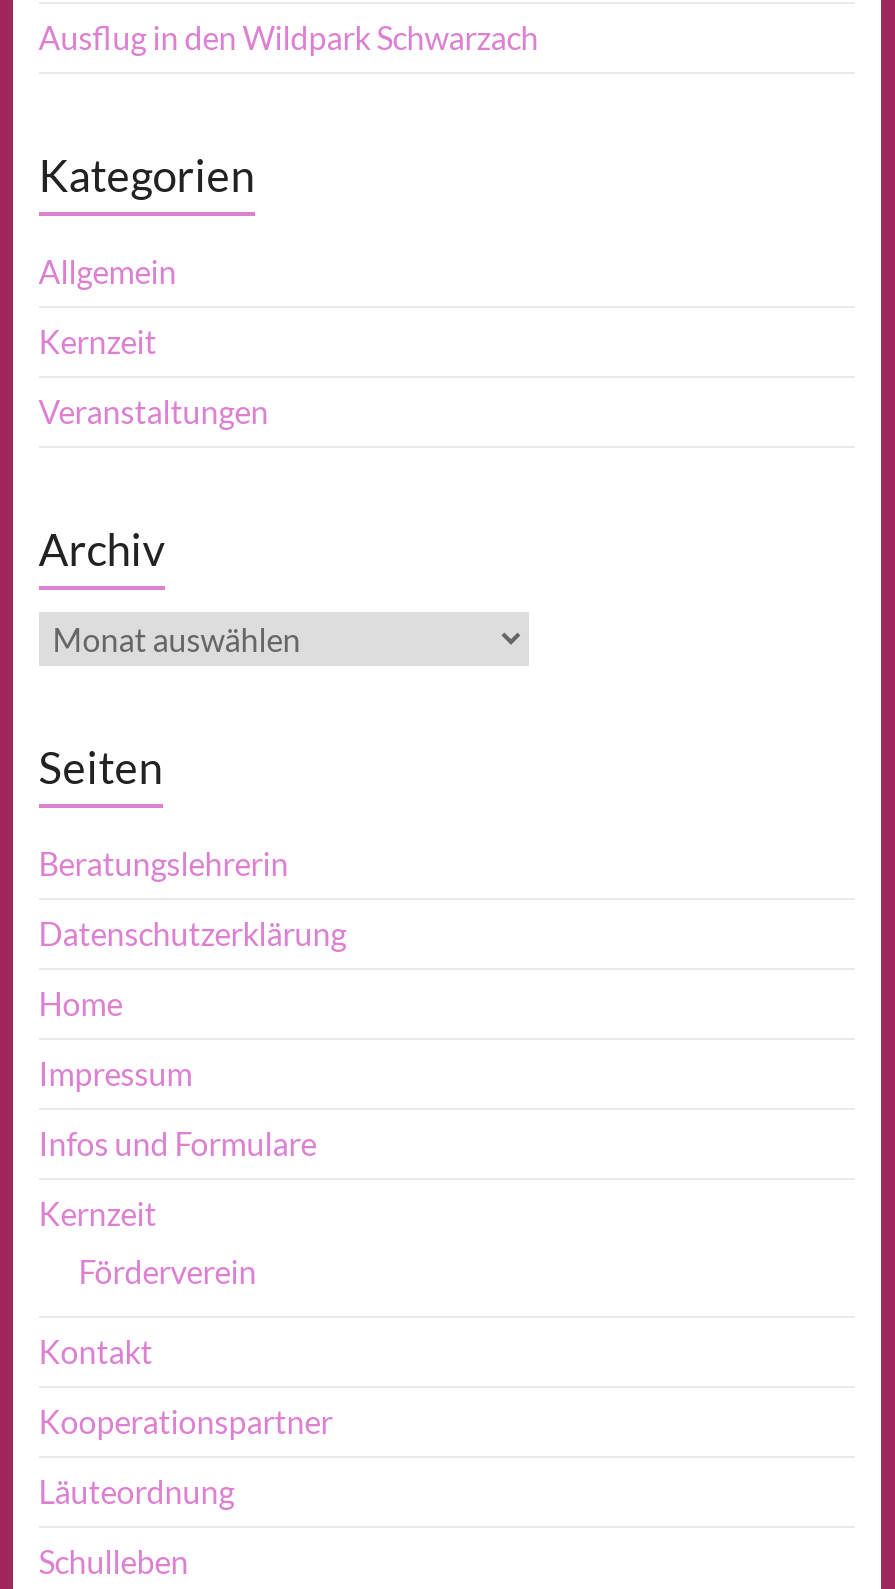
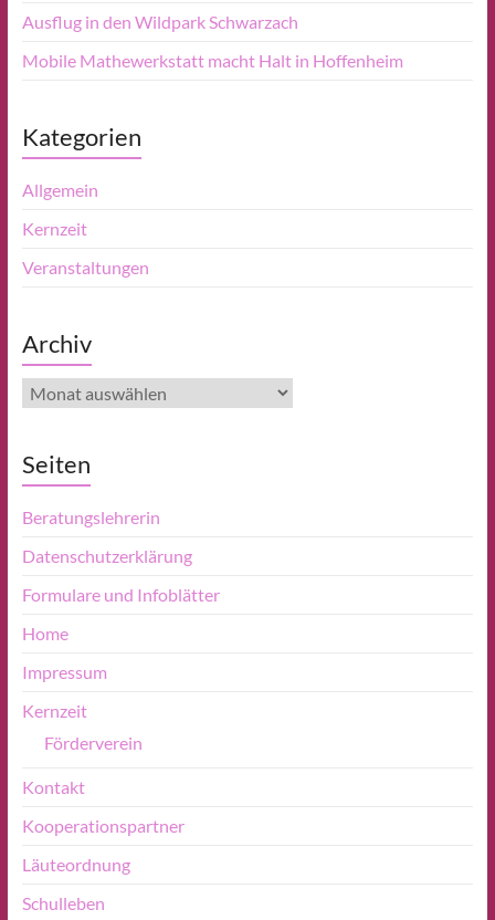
none -> [22,50,403,71] Mobile Mathewerkstatt macht Halt in Hoffenheim
none -> [22,584,220,605] Formulare und Infoblätter
moved [39,984,193,1092] -> [22,623,107,682]: Home | Impressum
[39,1124,317,1162] Infos und Formulare -> none

